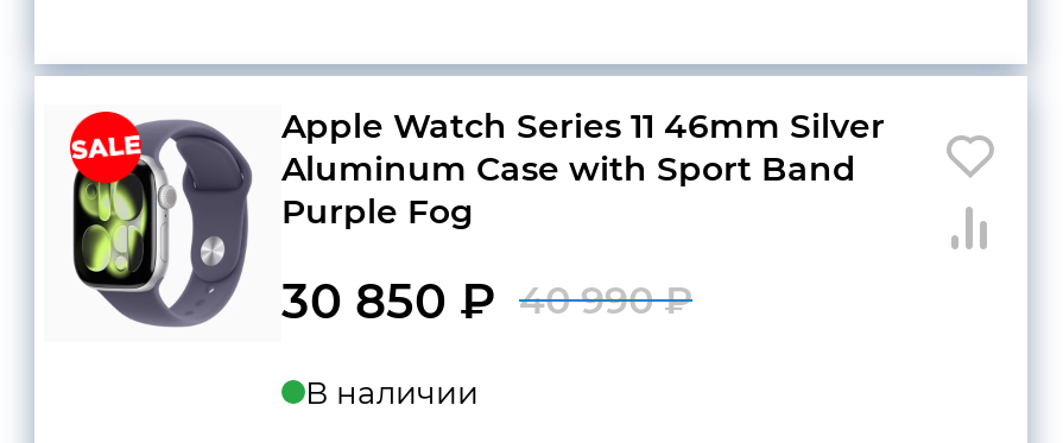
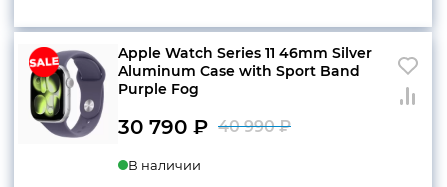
[281,273,692,330] 30 850 ₽ 40 990₽ -> [118,115,291,139] 30 790 ₽ 40 990₽

